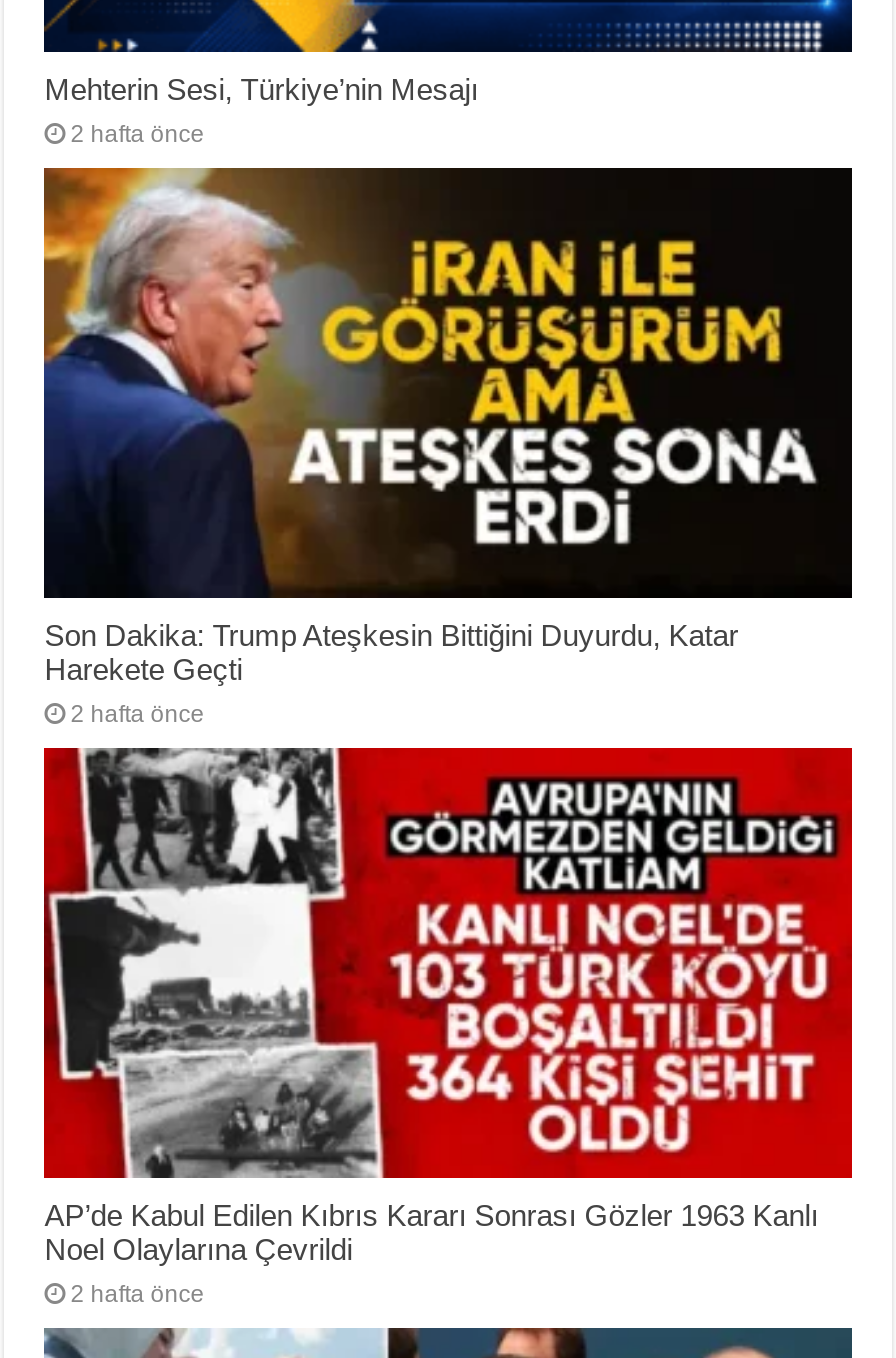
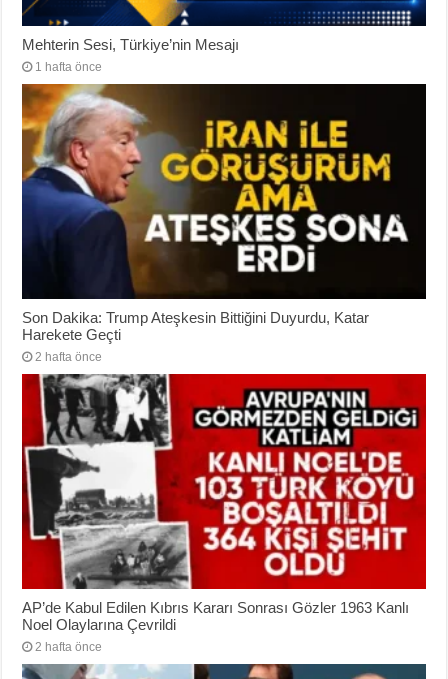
[70,120,204,148] 2 hafta önce -> [35,60,102,74] 1 hafta önce

